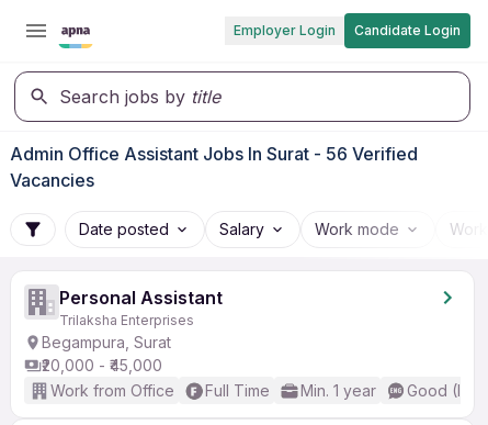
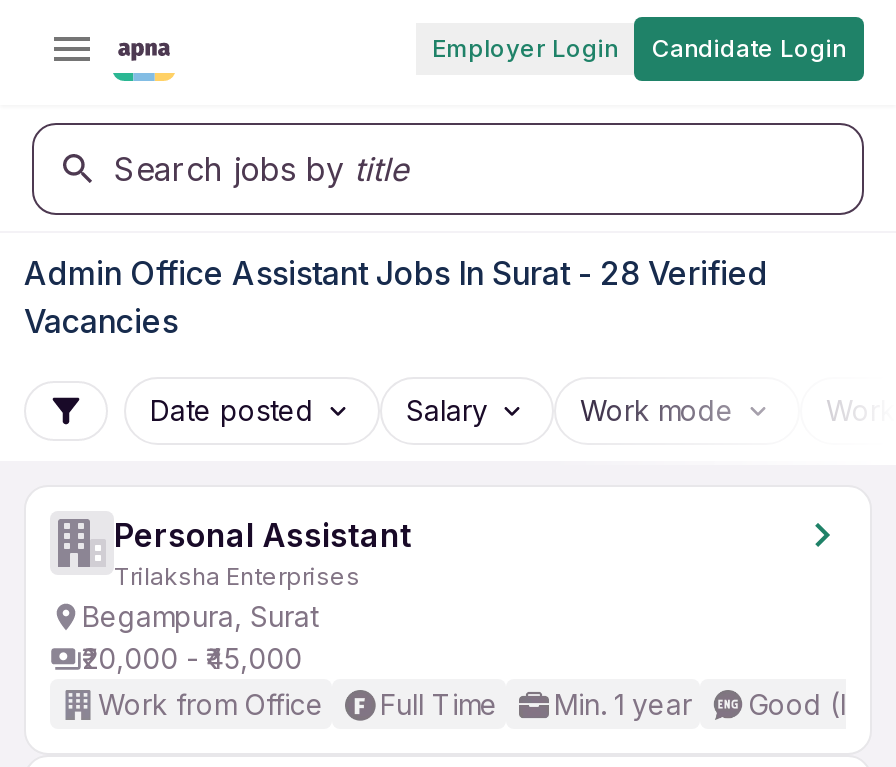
[10,143,418,165] Admin Office Assistant Jobs In Surat - 56 Verified -> [24,253,768,293] Admin Office Assistant Jobs In Surat - 28 Verified

